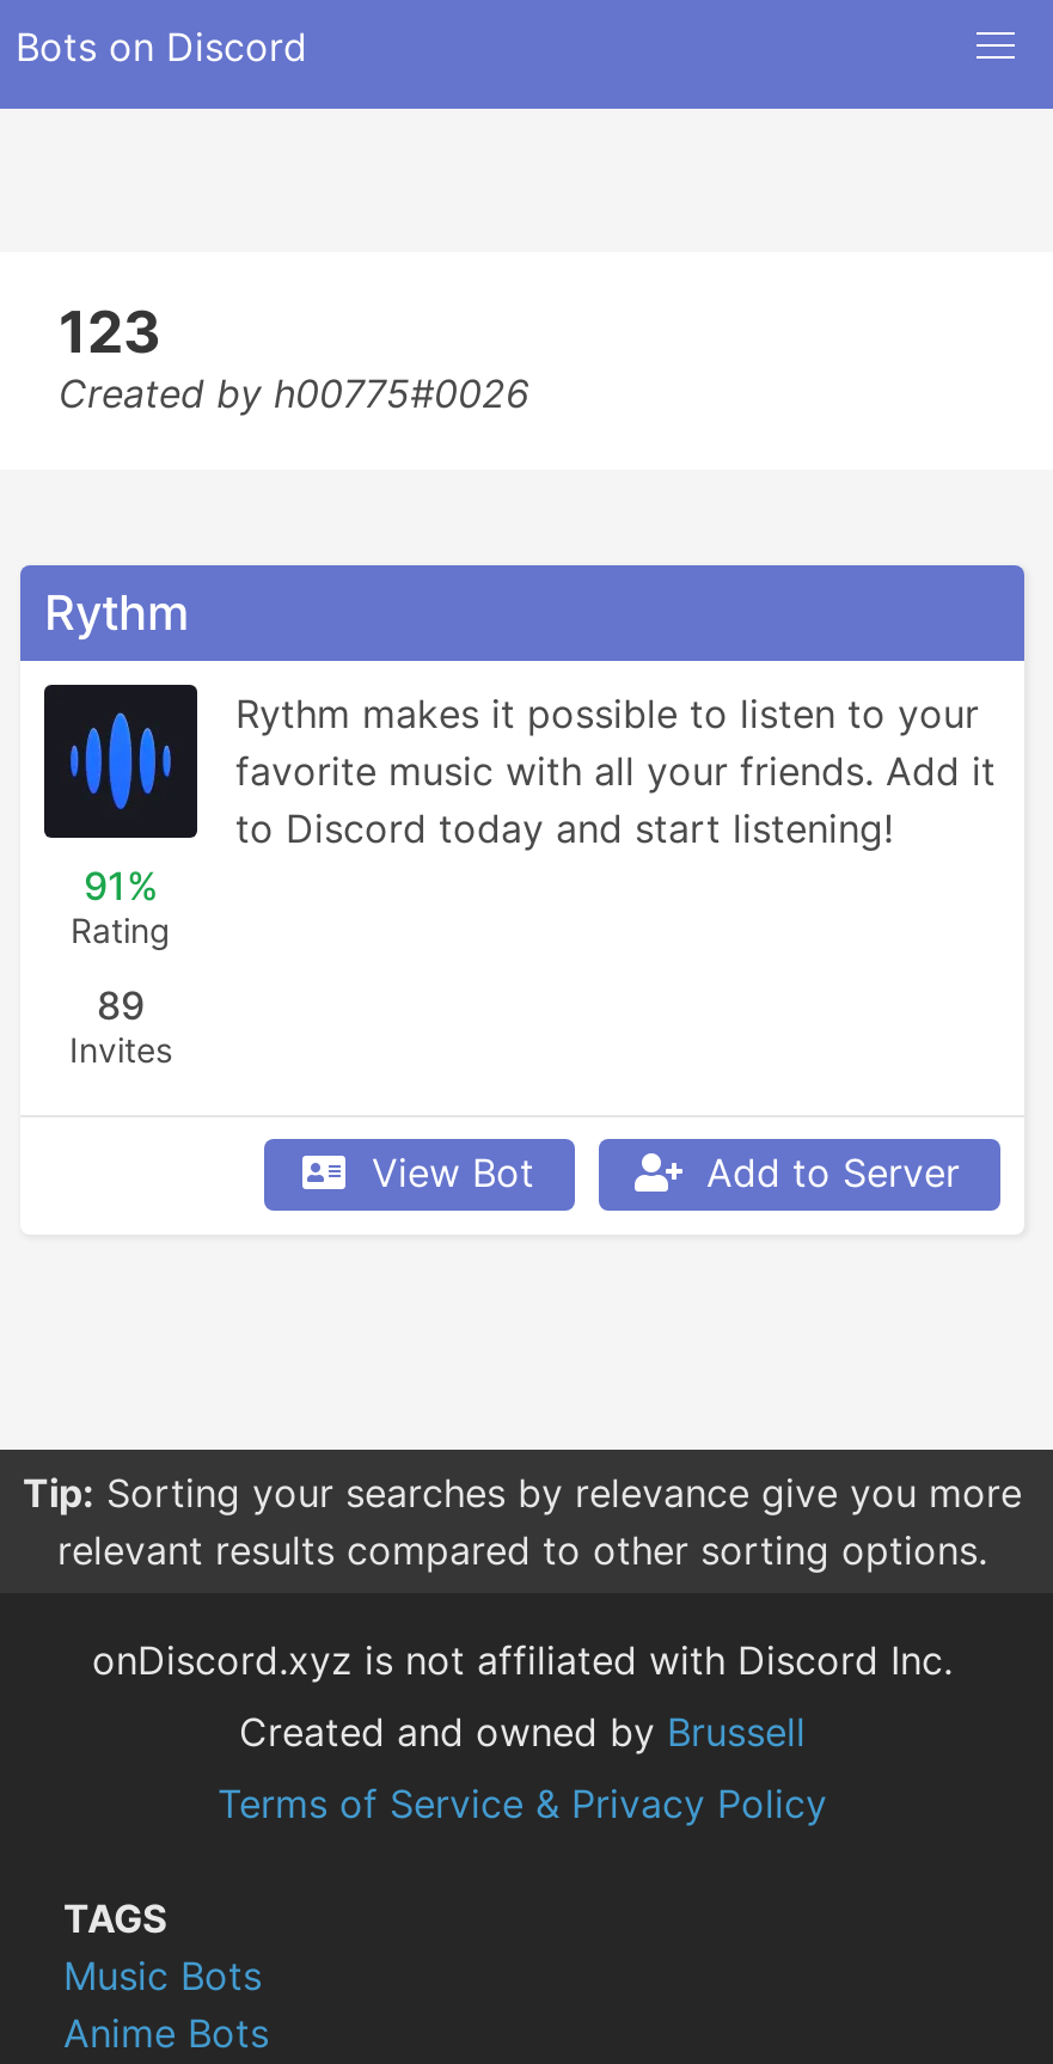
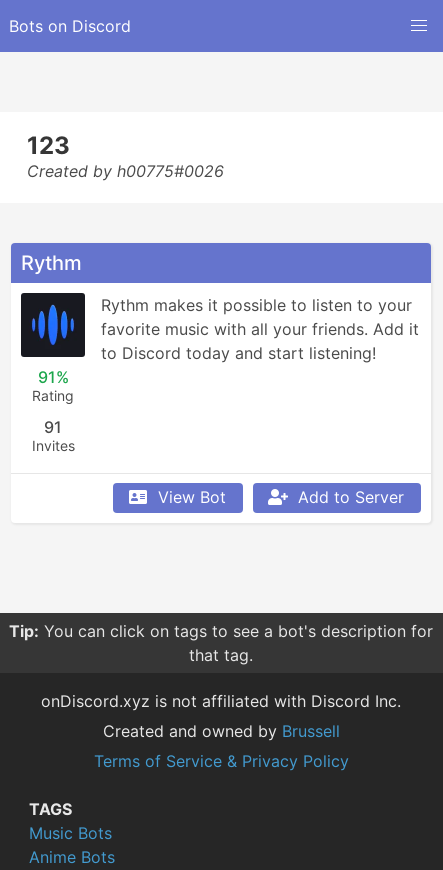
[97,981,145,1029] 89 -> [44,417,62,437] 91
[23,1469,1022,1574] Tip: Sorting your searches by relevance give you more | relevant results compared to other sorting options. -> [9,621,433,665] Tip: You can click on tags to see a bot's description for | that tag.

